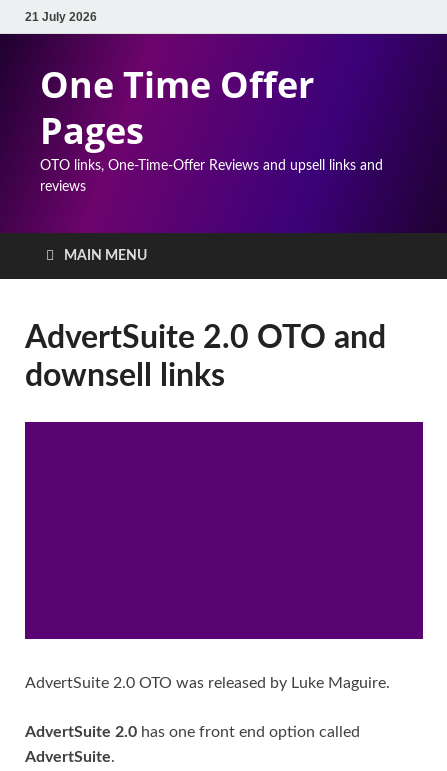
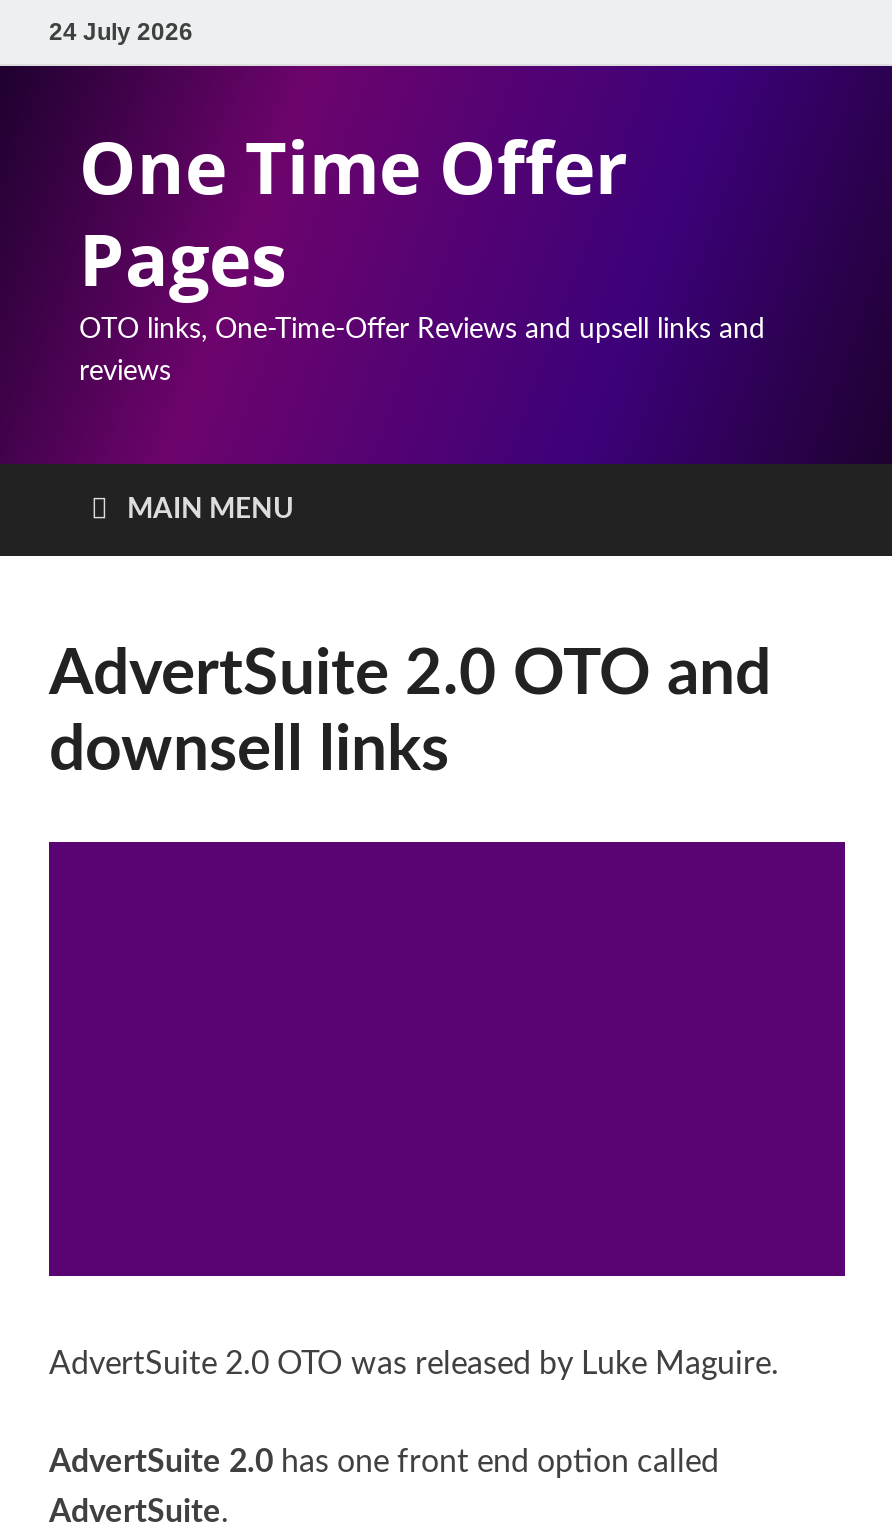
[25,9,97,23] 21 July 2026 -> [49,17,193,45] 24 July 2026

